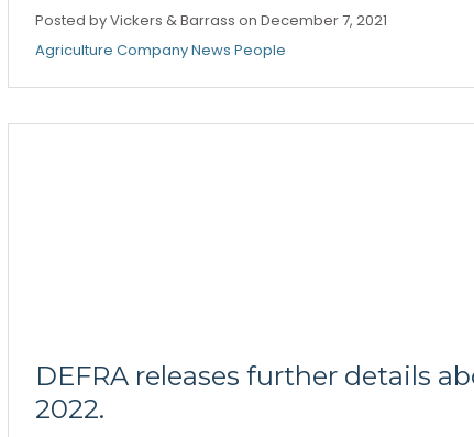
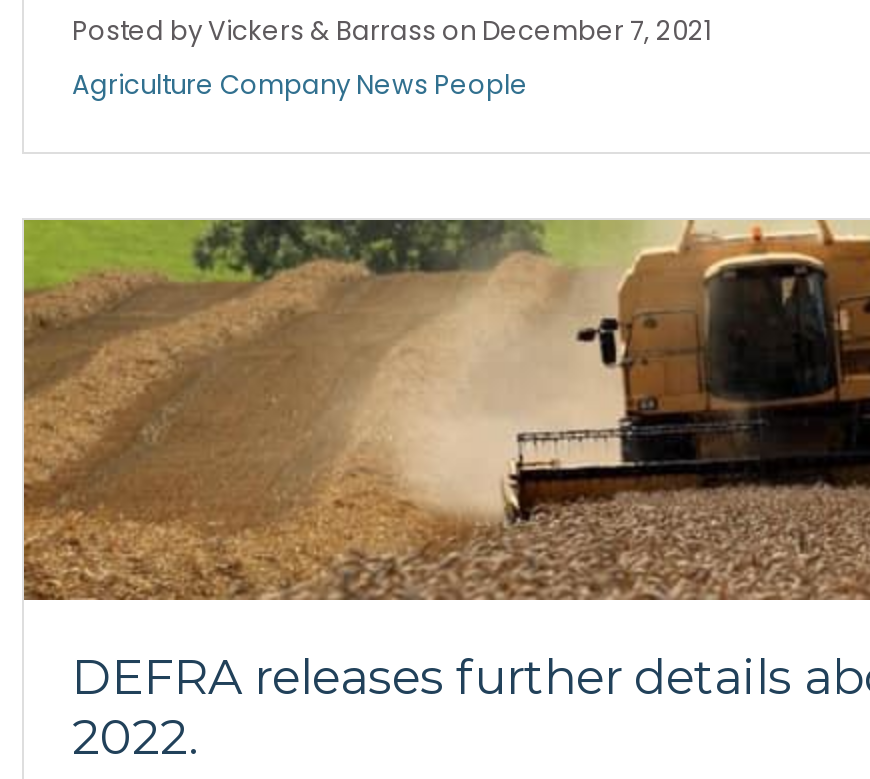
none -> [22,218,864,602] [image]

